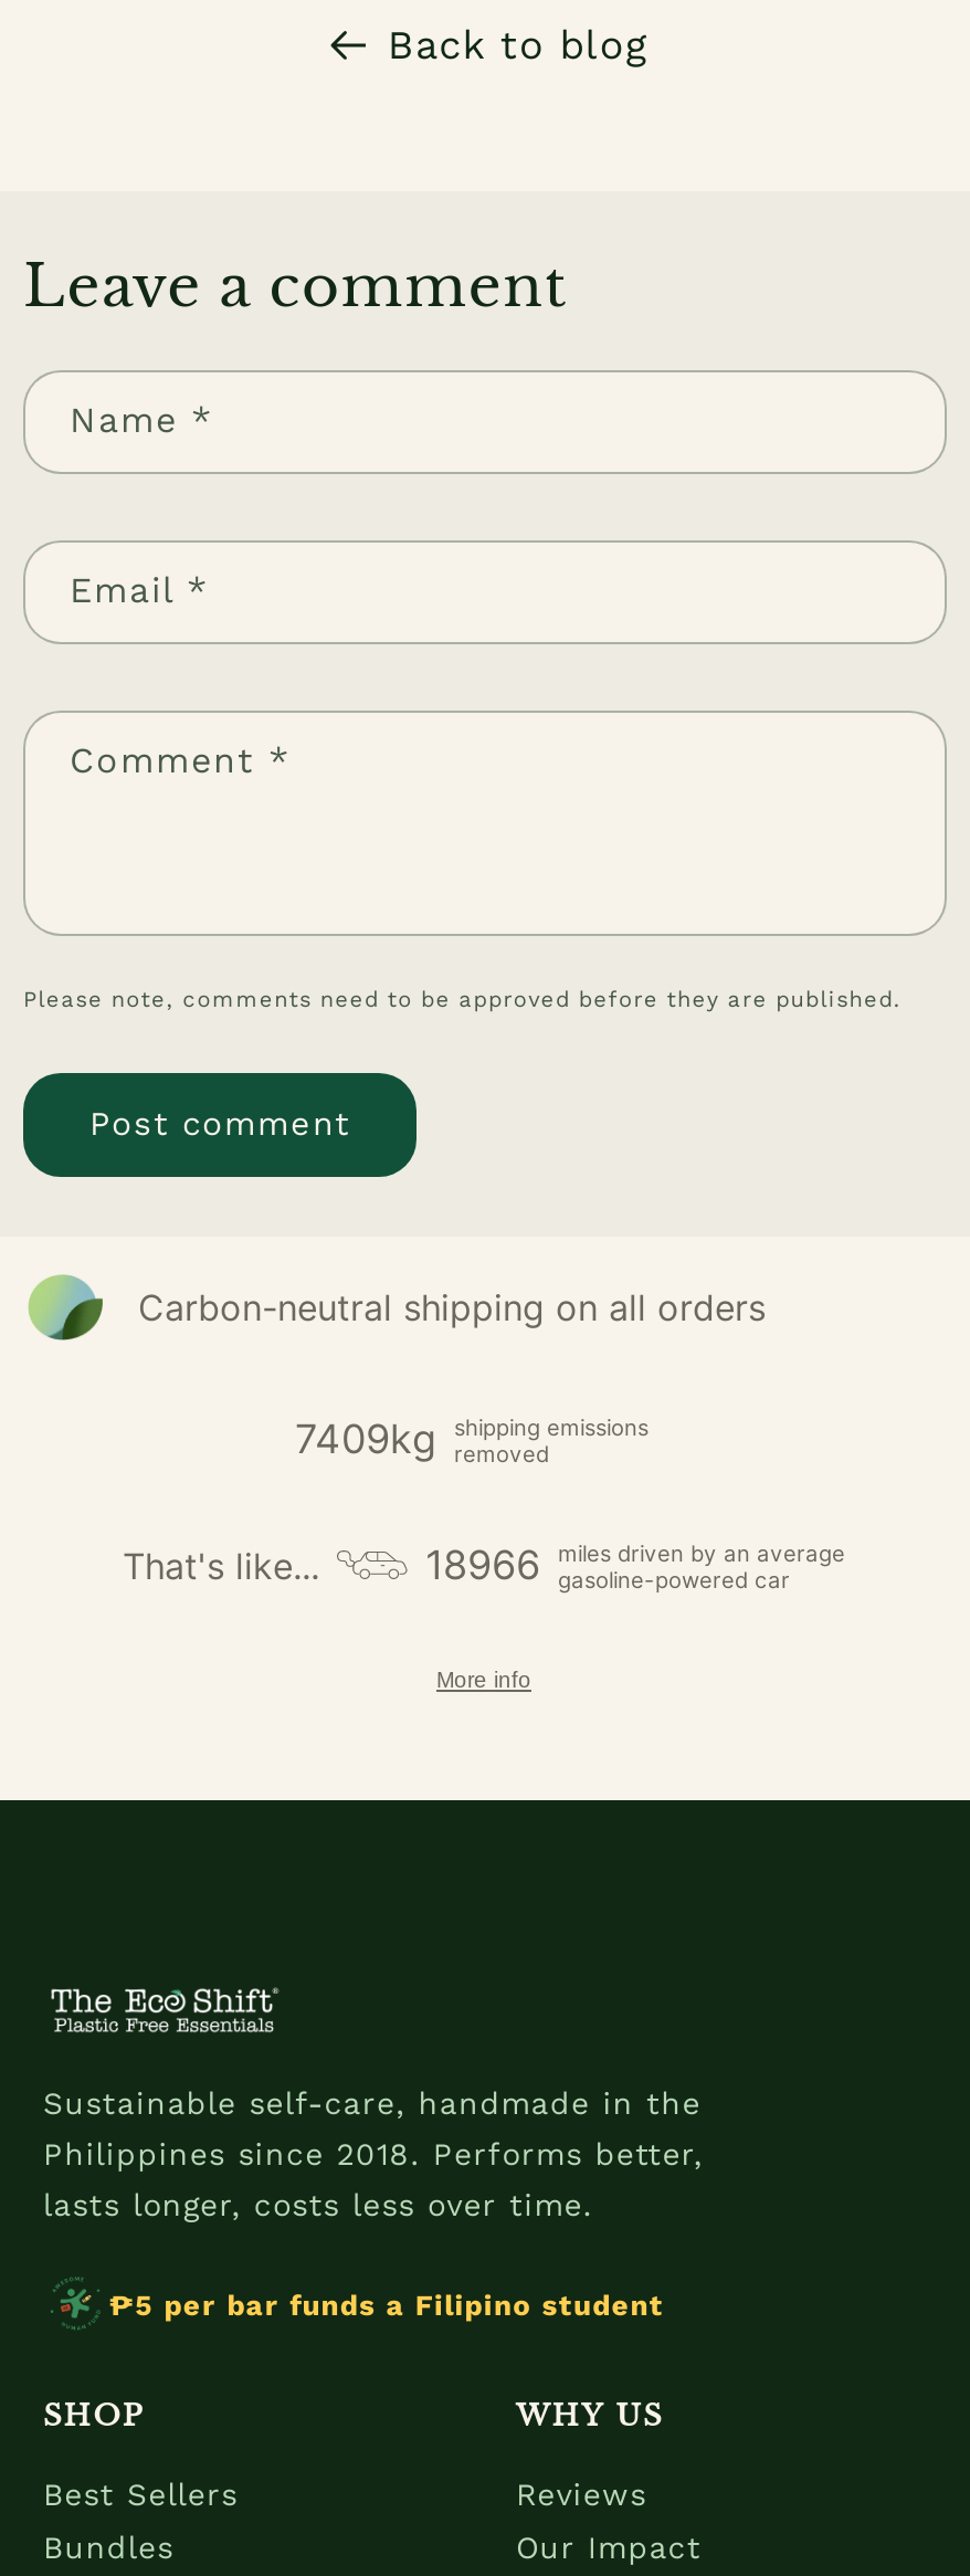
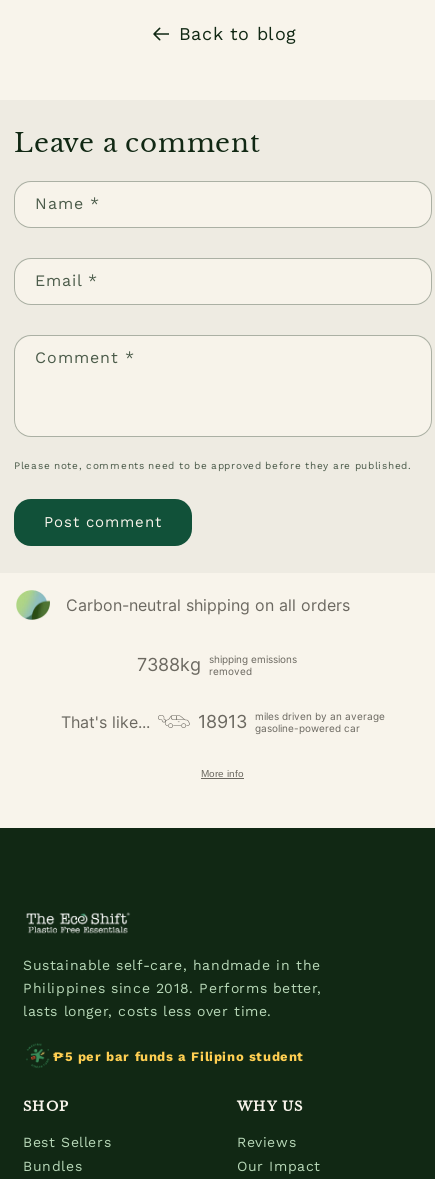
[295,1413,649,1466] 7409kg shipping emissions removed -> [137,653,297,677] 7388kg shipping emissions removed
[425,1539,845,1592] 18966 miles driven by an average gasoline-powered car -> [197,710,384,734] 18913 miles driven by an average gasoline-powered car

